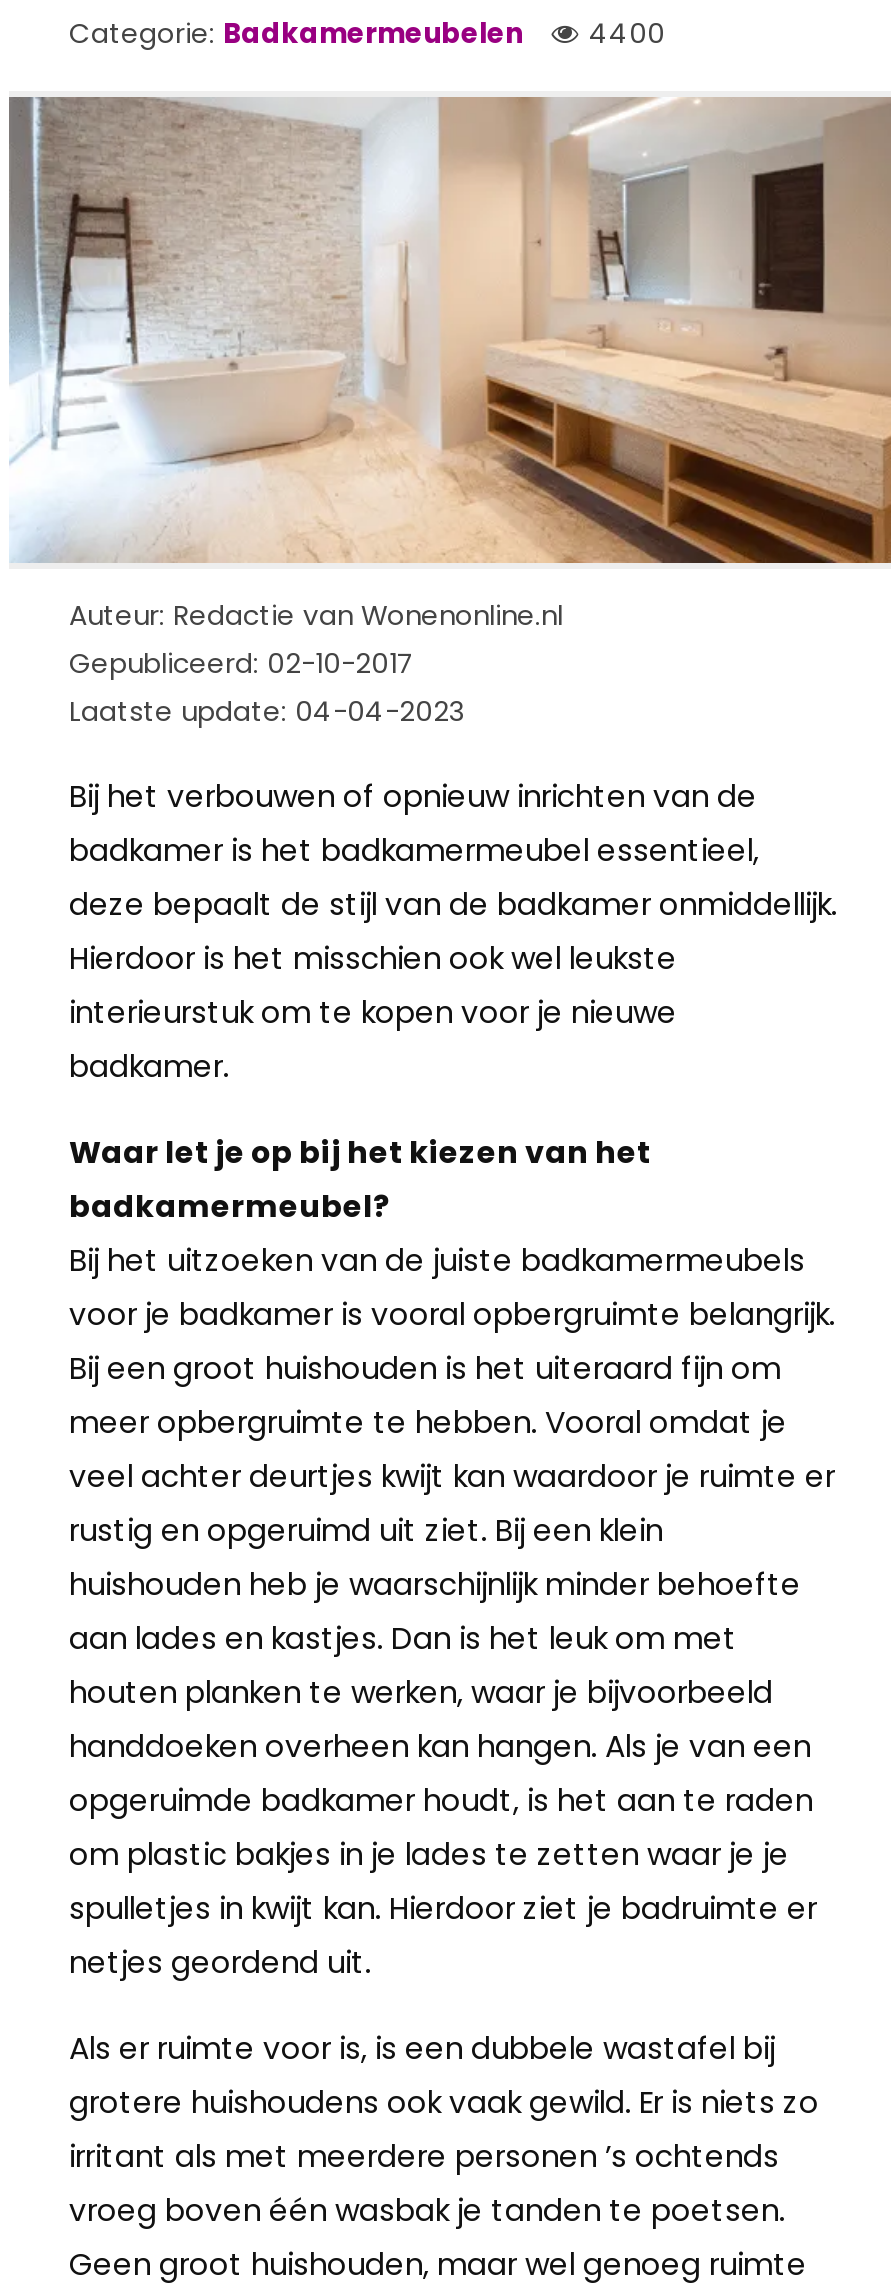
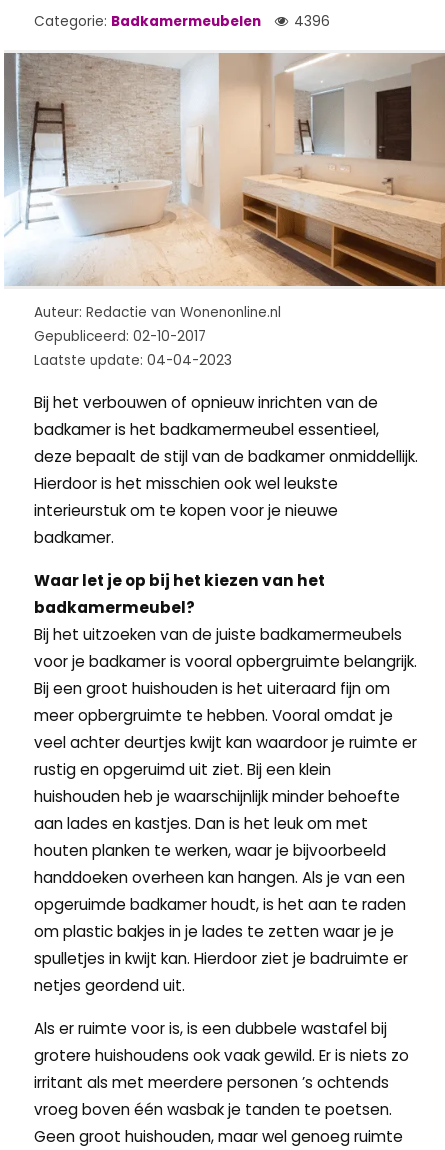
[69,15,665,53] Categorie: Badkamermeubelen 4400 -> [34,12,330,31] Categorie: Badkamermeubelen 4396

